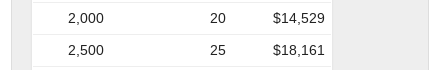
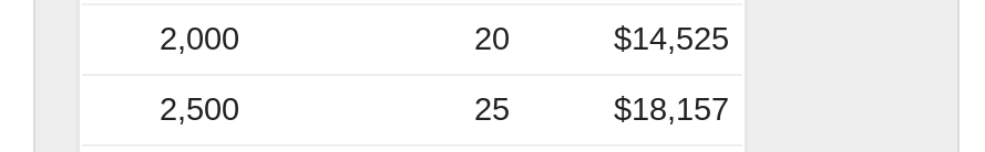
[273,10,325,26] $14,529 -> [614,20,729,55] $14,525
[273,42,325,58] $18,161 -> [614,91,729,126] $18,157

